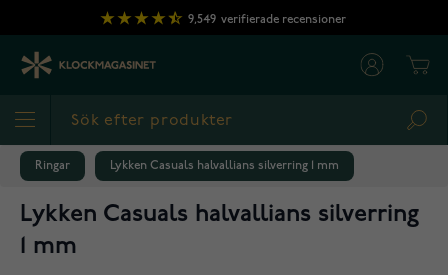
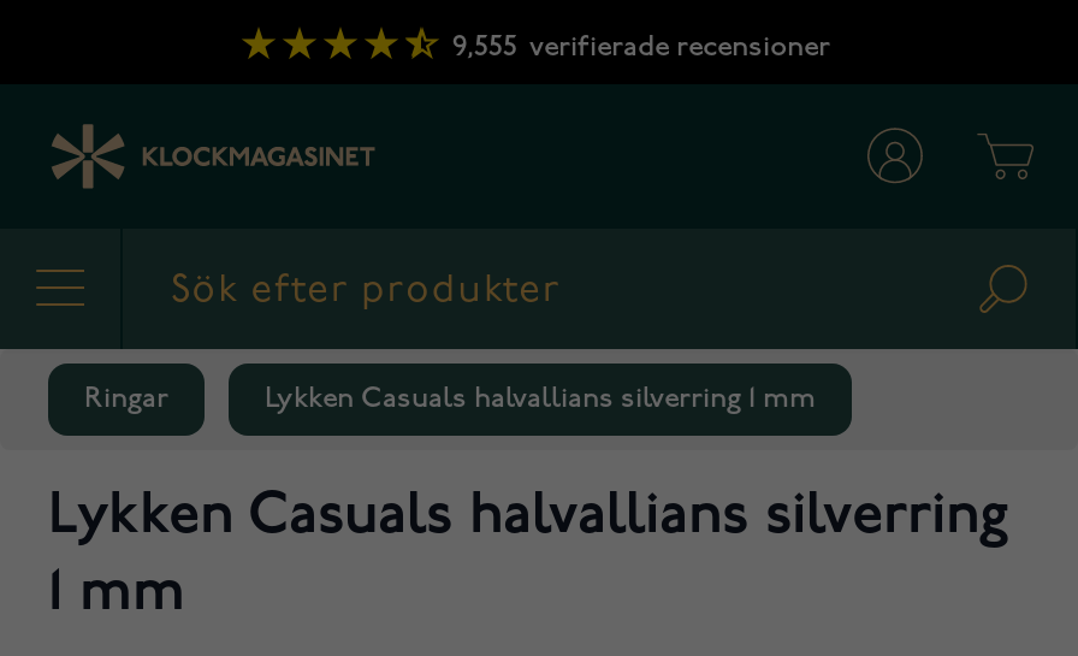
[187,12,345,27] 9,549 verifierade recensioner -> [452,29,830,65] 9,555 verifierade recensioner

